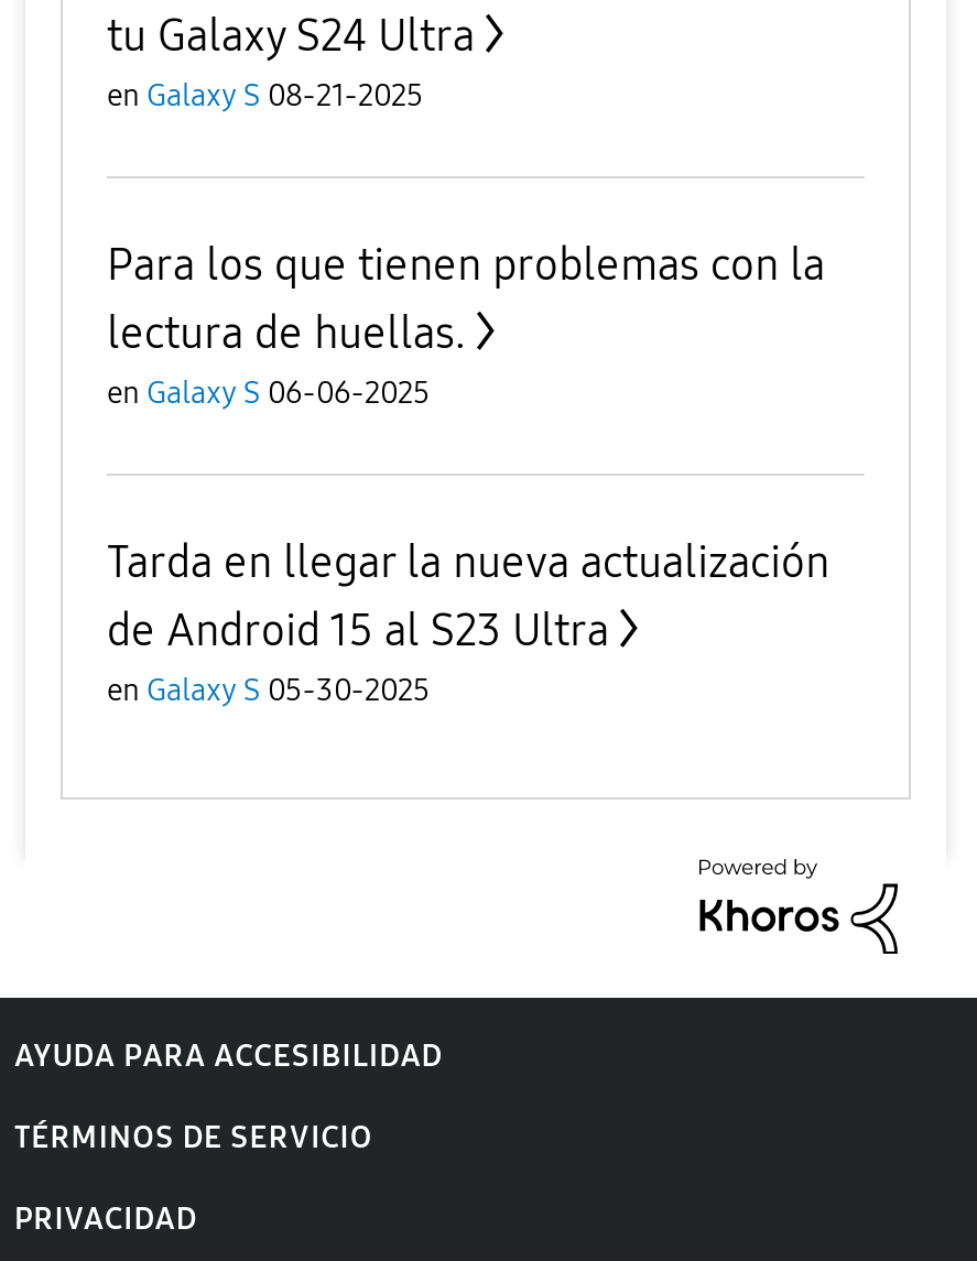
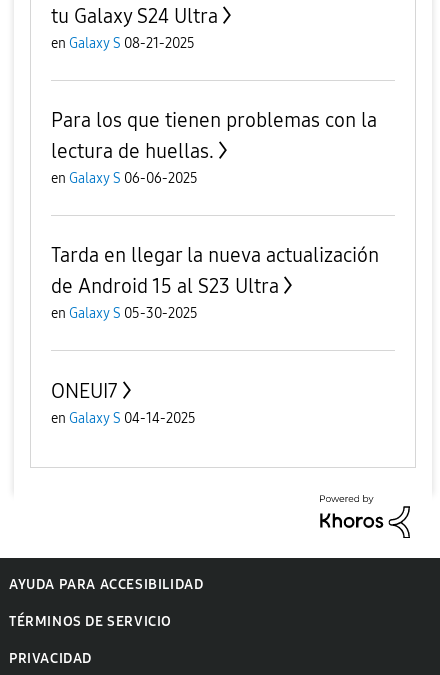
none -> [51,379,196,427] ONEUI7 | en Galaxy S 04-14-2025

